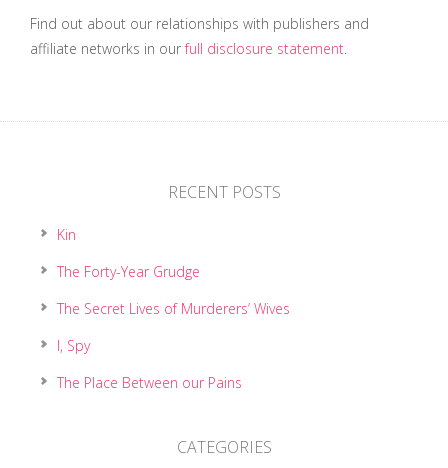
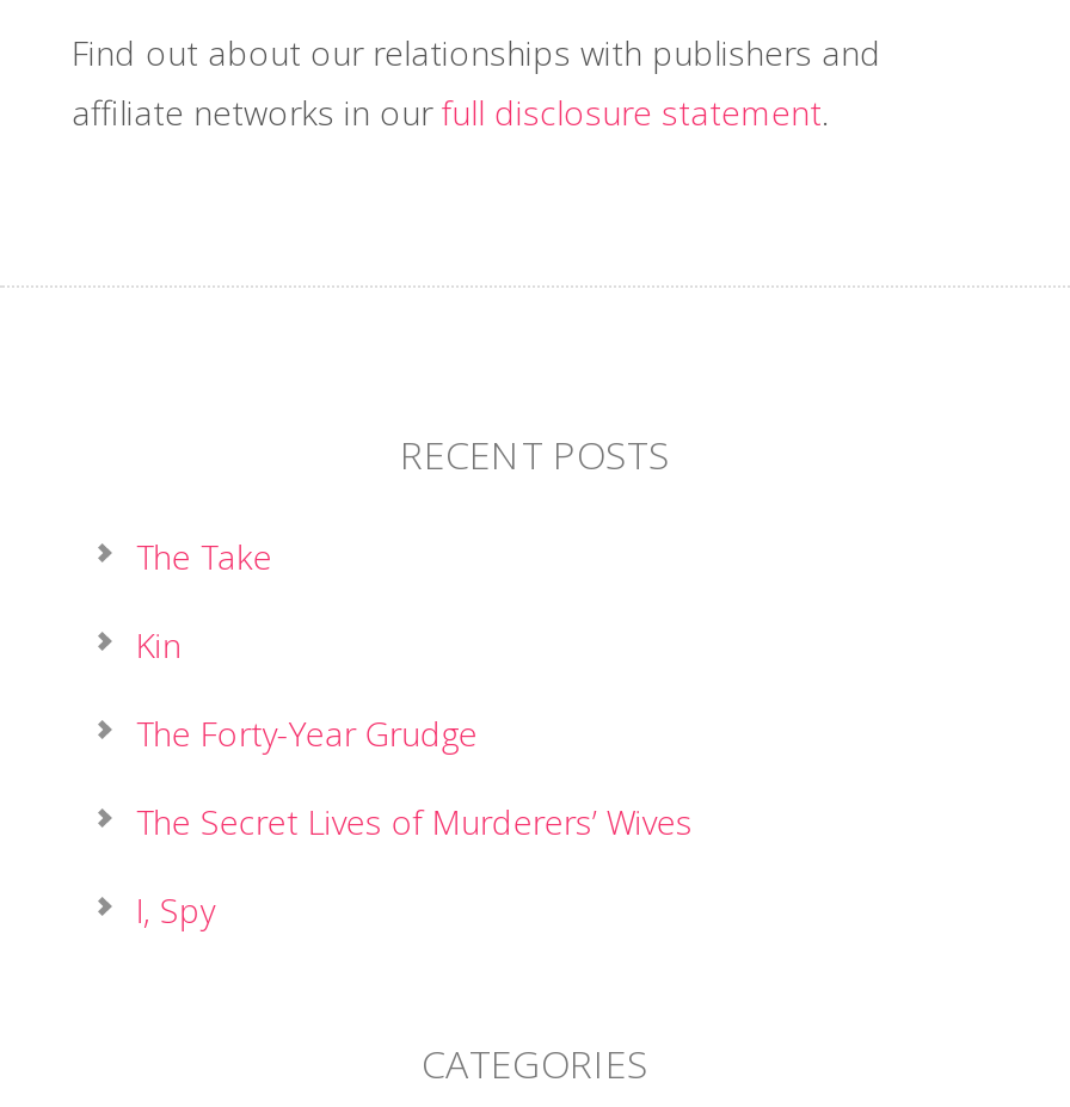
none -> [136,534,272,579] The Take
moved [57,225,290,355] -> [136,622,692,933]: Kin | The Forty-Year Grudge | The Secret Lives of Murderers’ Wives | I, Spy
[57,373,242,392] The Place Between our Pains -> none

